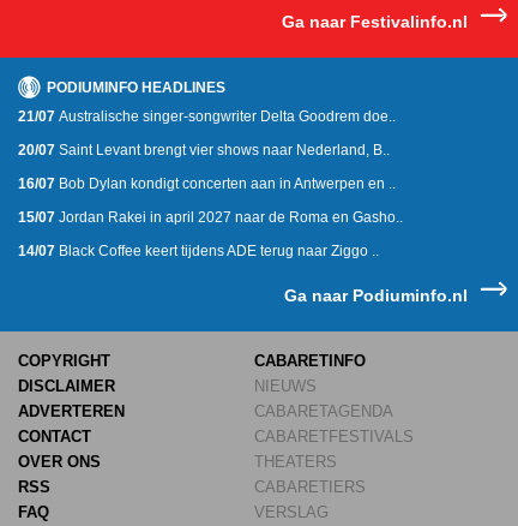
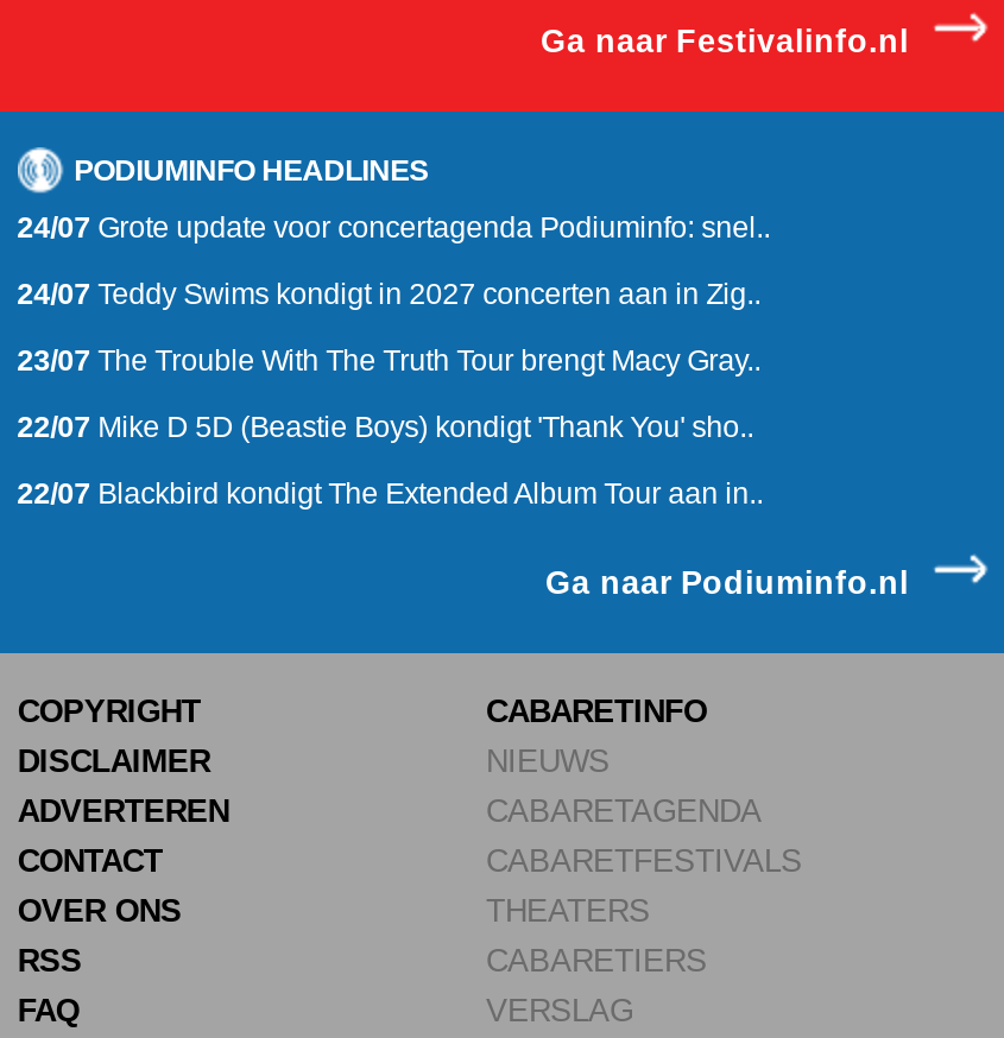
[18,108,395,125] 21/07 Australische singer-songwriter Delta Goodrem doe.. -> [17,211,770,245] 24/07 Grote update voor concertagenda Podiuminfo: snel..
[18,142,389,159] 20/07 Saint Levant brengt vier shows naar Nederland, B.. -> [17,278,761,311] 24/07 Teddy Swims kondigt in 2027 concerten aan in Zig..
[18,175,395,192] 16/07 Bob Dylan kondigt concerten aan in Antwerpen en .. -> [17,344,761,378] 23/07 The Trouble With The Truth Tour brengt Macy Gray..
[18,209,402,226] 15/07 Jordan Rakei in april 2027 naar de Roma en Gasho.. -> [17,411,754,444] 22/07 Mike D 5D (Beastie Boys) kondigt 'Thank You' sho..
[18,243,378,259] 14/07 Black Coffee keert tijdens ADE terug naar Ziggo .. -> [17,477,763,511] 22/07 Blackbird kondigt The Extended Album Tour aan in..

